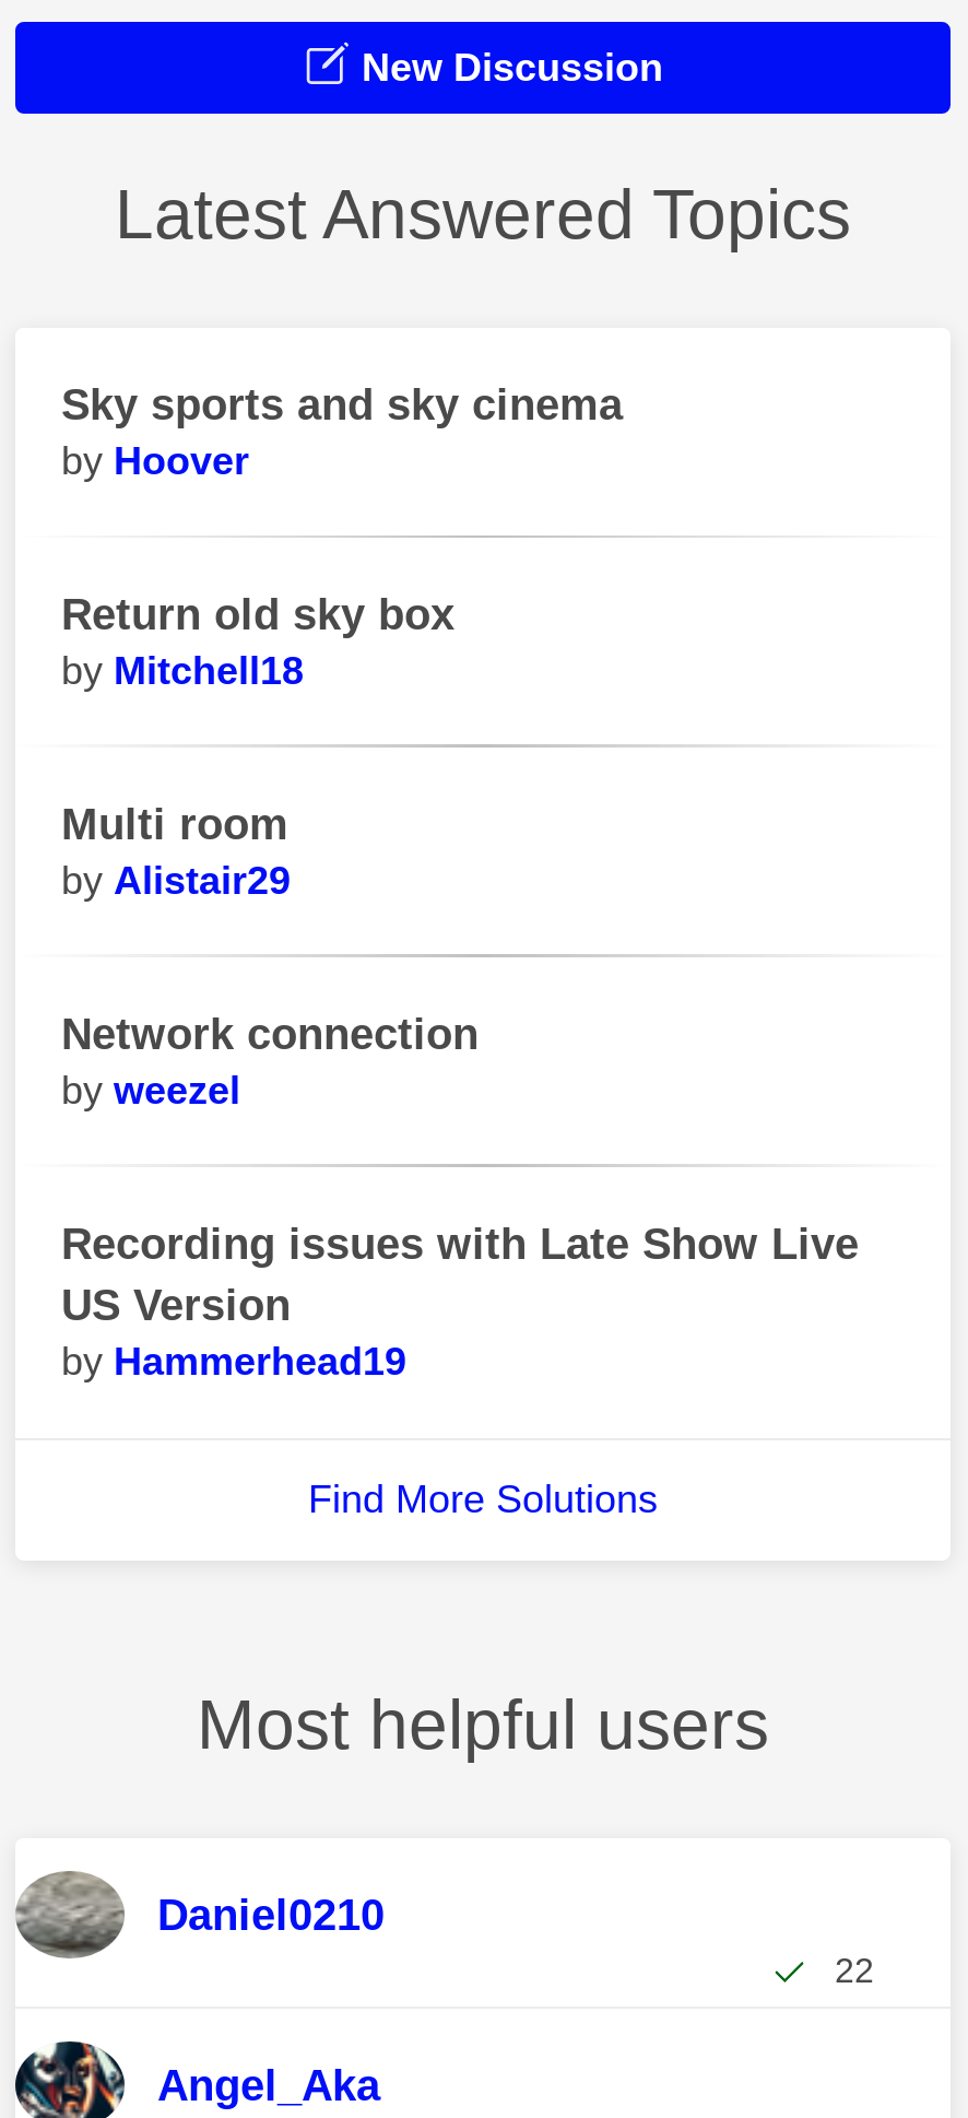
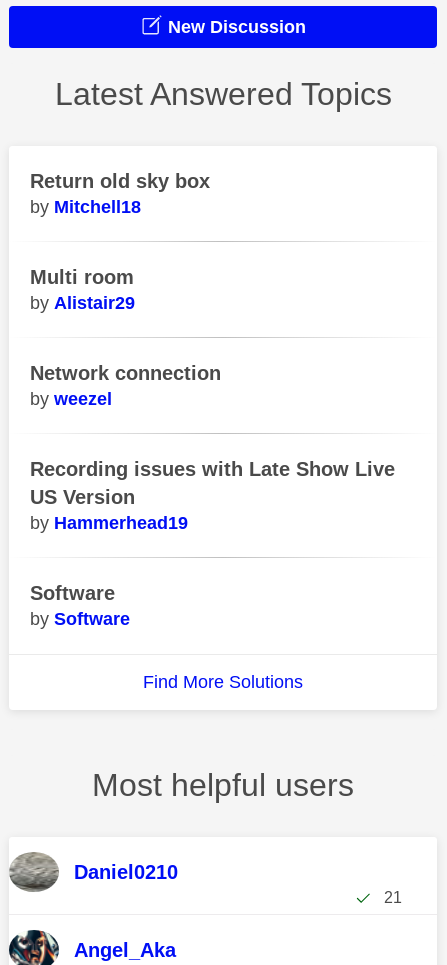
[61,379,623,482] Sky sports and sky cinema | Hoover -> none
moved [61,589,859,1382] -> [30,169,395,532]: Return old sky box | Mitchell18 | Multi room | ... | US Version | Hammerhead19
none -> [30,581,130,628] Software | Software
[826,1952,874,1989] 22 -> [380,889,402,906] 21

